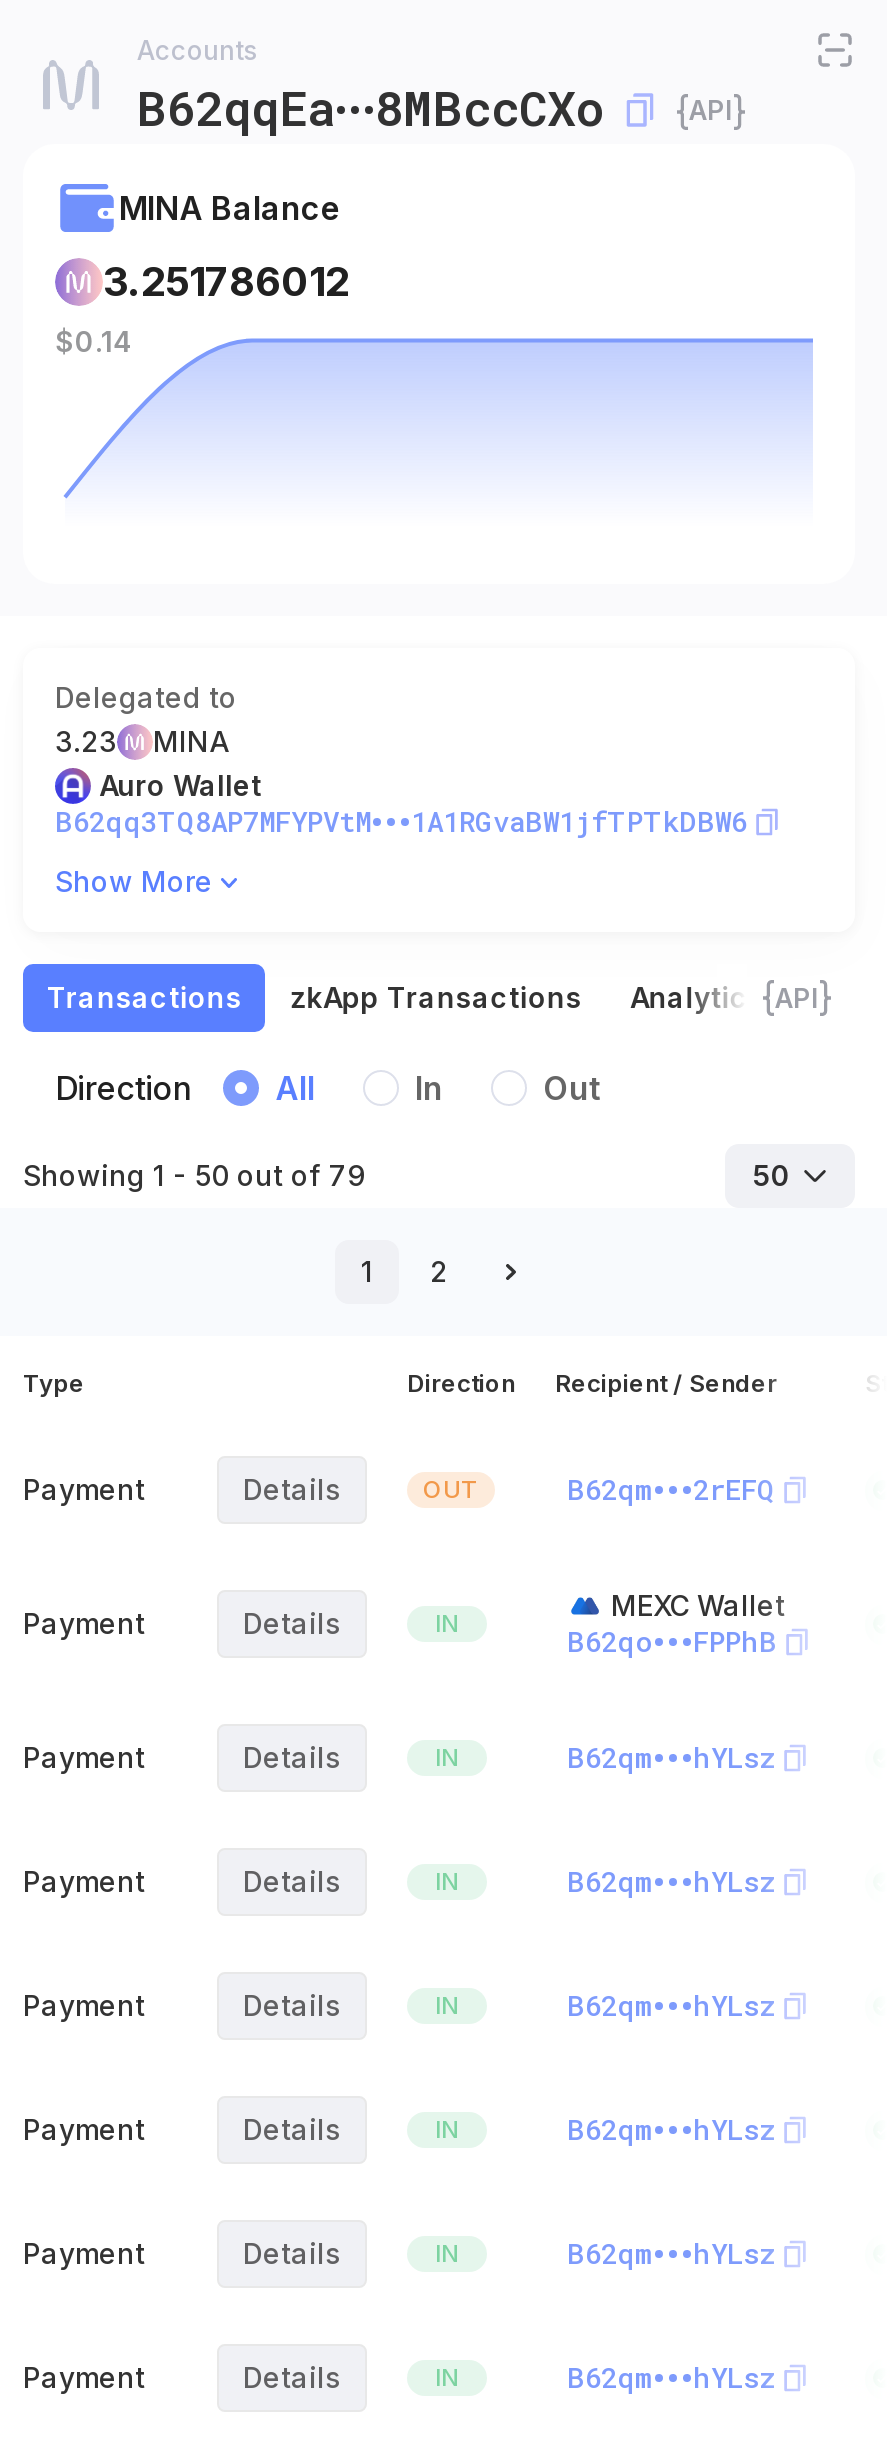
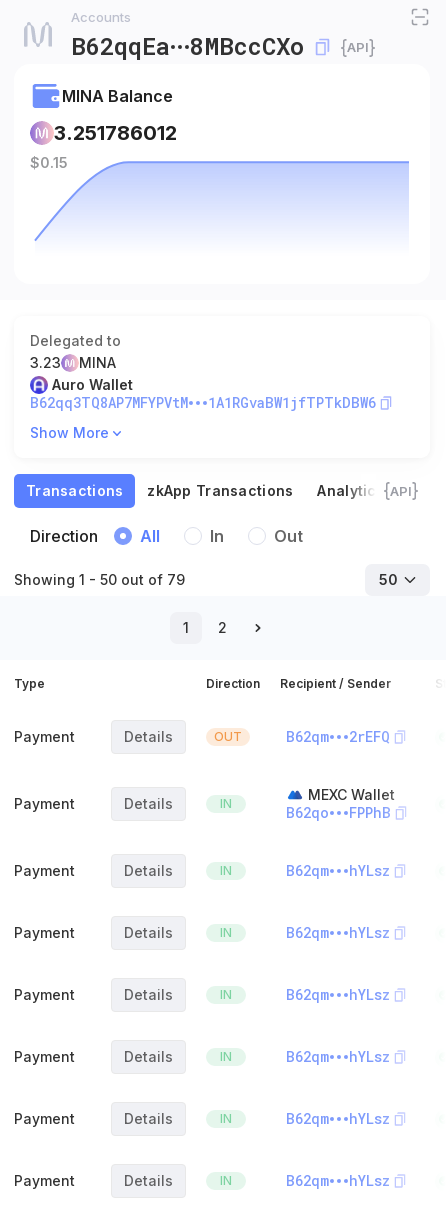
[55,324,133,358] $0.14 -> [30,154,68,171] $0.15

